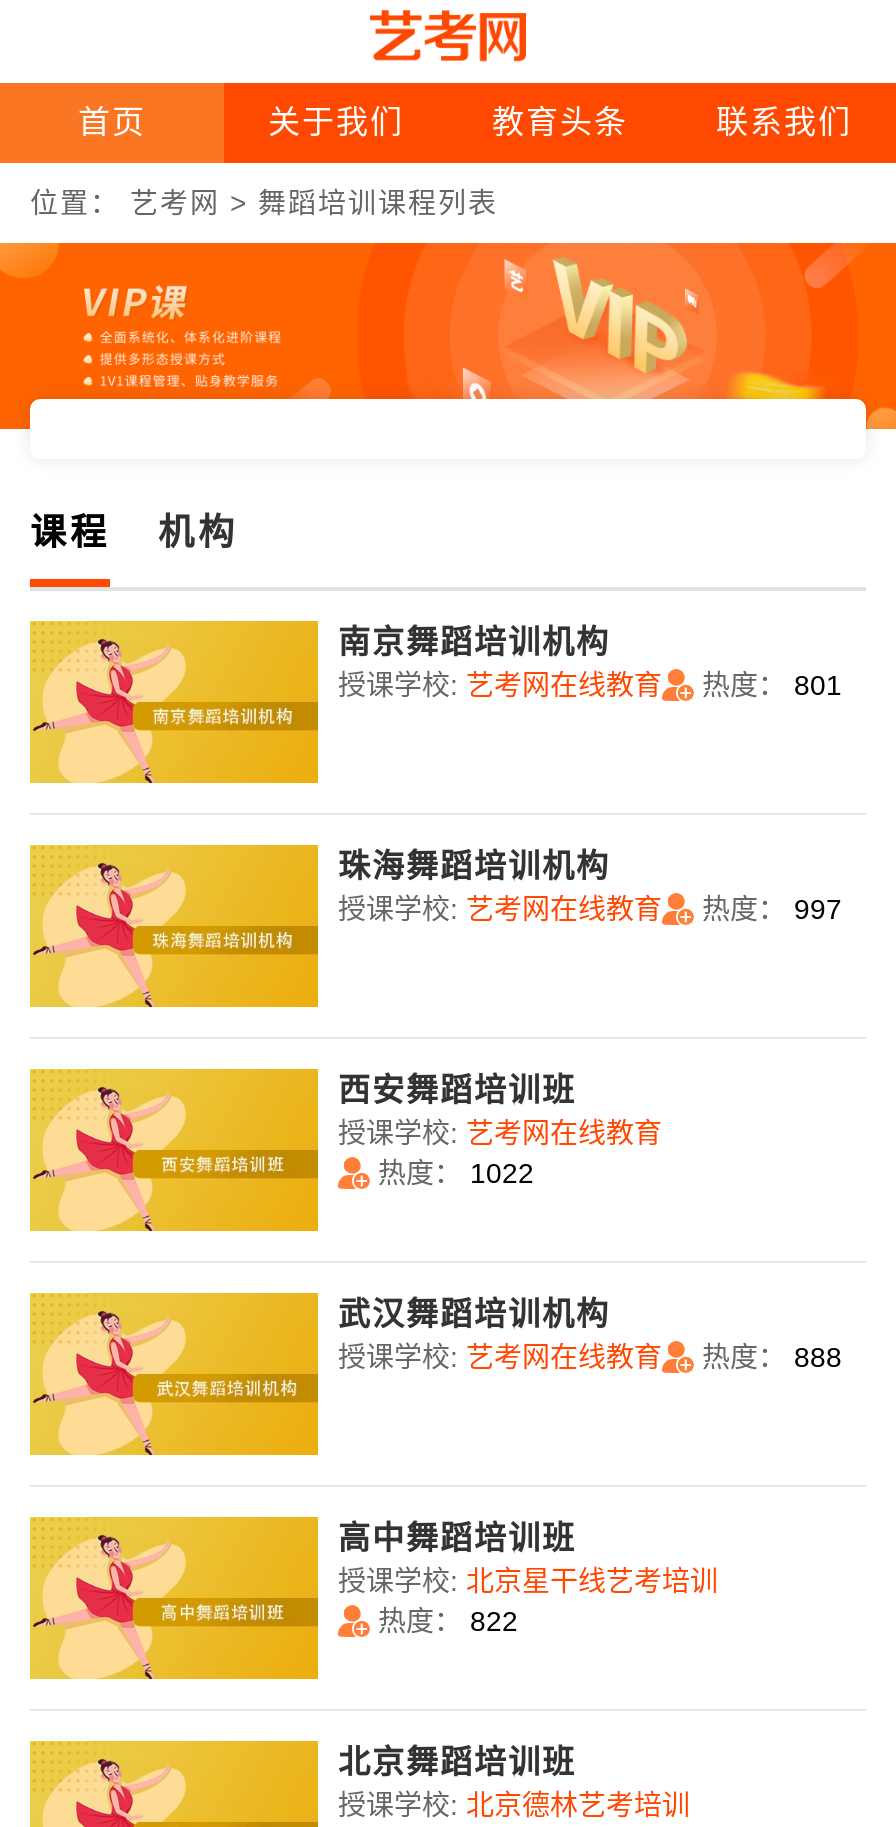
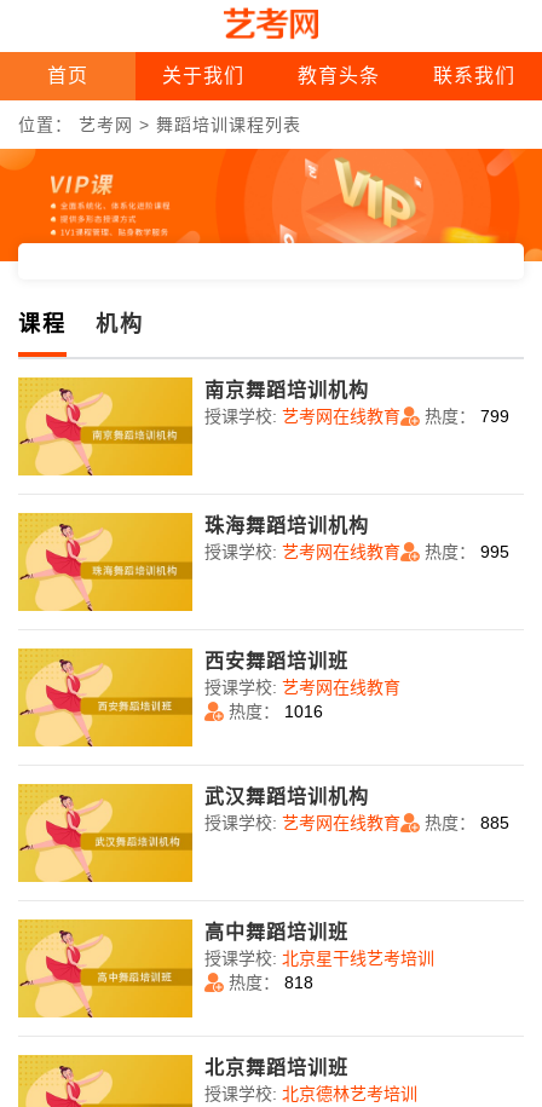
[338,670,842,702] 授课学校: 艺考网在线教育 热度： 801 -> [204,407,509,426] 授课学校: 艺考网在线教育 热度： 799
[338,894,842,926] 授课学校: 艺考网在线教育 热度： 997 -> [204,542,509,562] 授课学校: 艺考网在线教育 热度： 995
[378,1158,534,1190] 热度： 1022 -> [229,702,323,721] 热度： 1016
[338,1342,842,1374] 授课学校: 艺考网在线教育 热度： 888 -> [204,813,509,833] 授课学校: 艺考网在线教育 热度： 885
[378,1606,518,1638] 热度： 822 -> [229,973,313,992] 热度： 818

